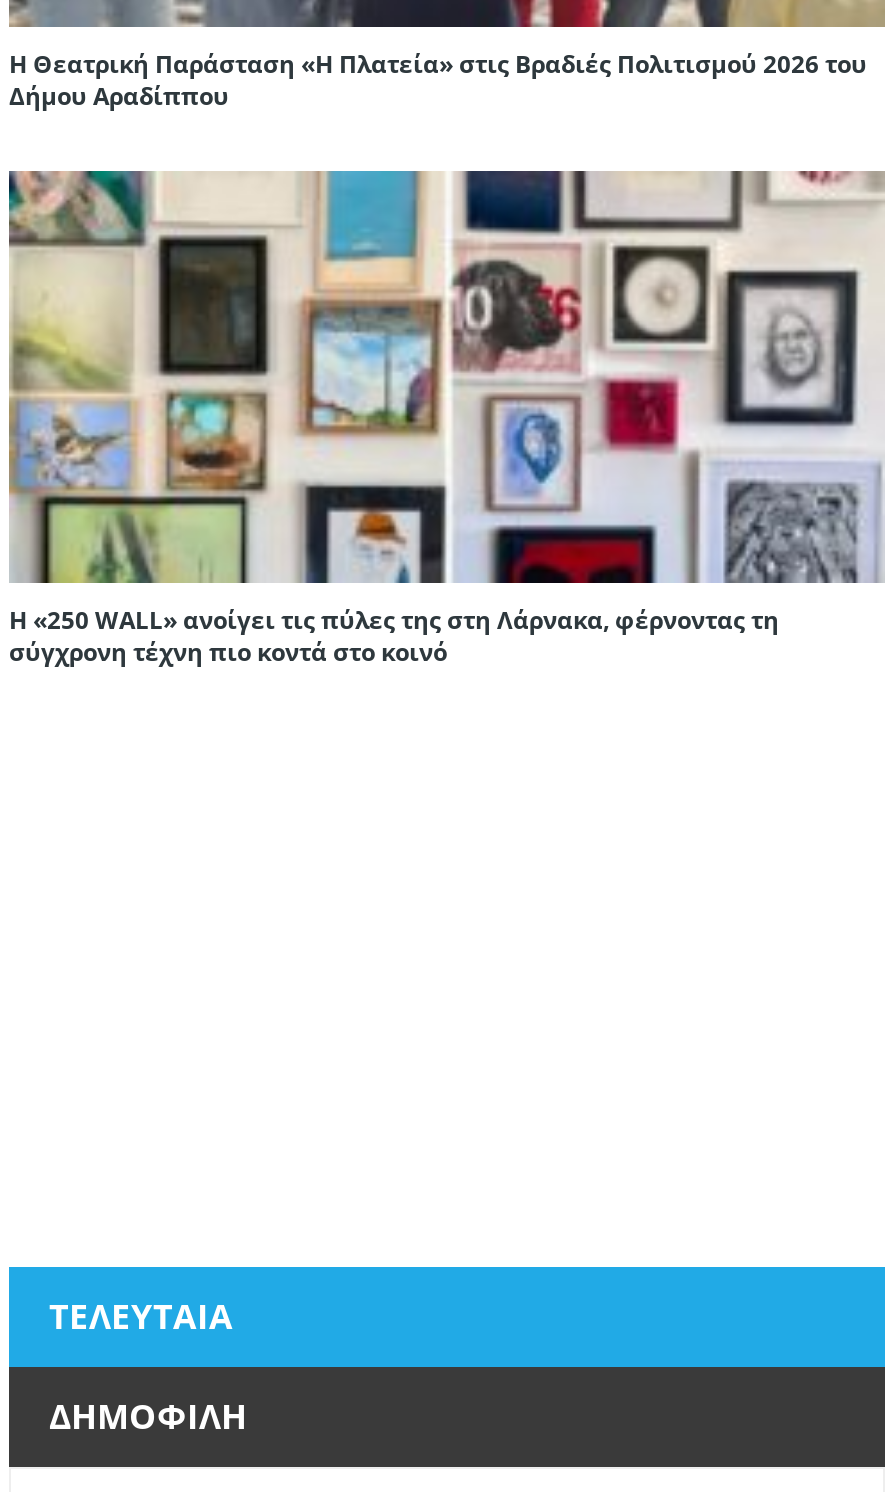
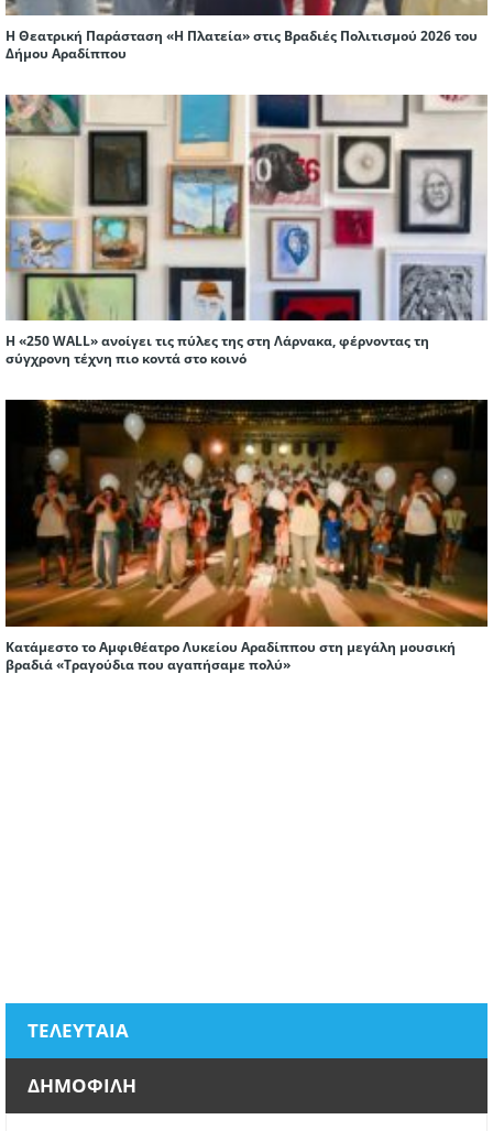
none -> [4,399,489,674] [image] | Κατάμεστο το Αμφιθέατρο Λυκείου Αραδίππου στη μεγάλη μουσική | βραδιά «Τραγούδια που αγαπήσαμε πολύ»

